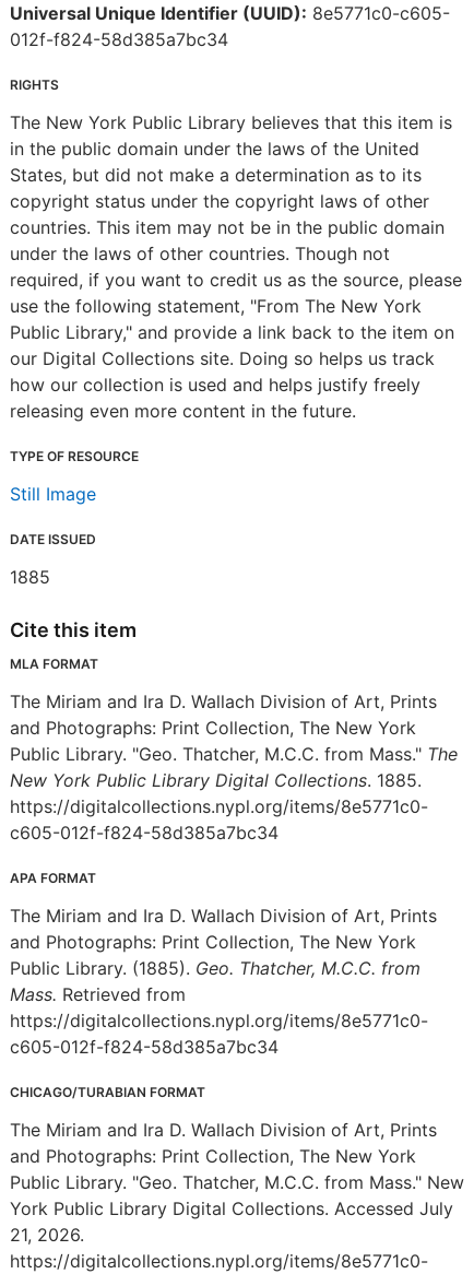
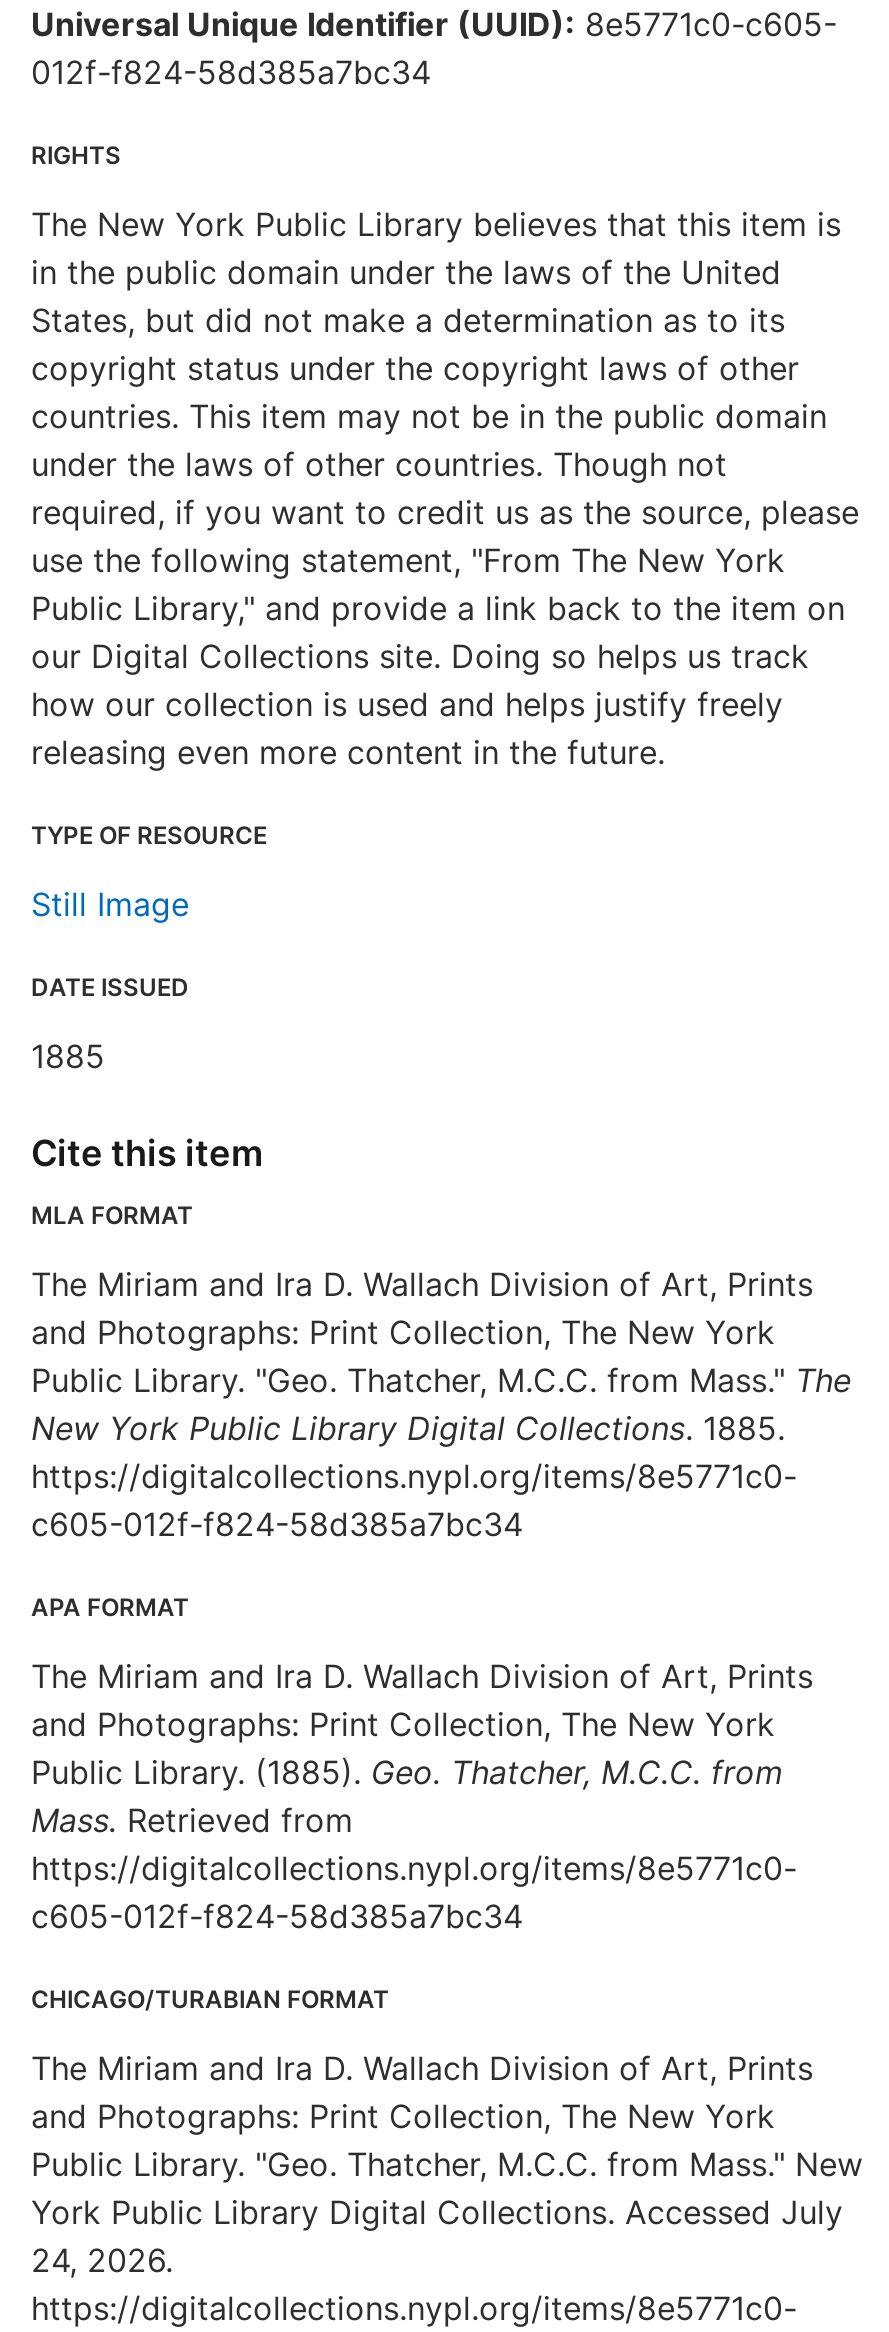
[10,1224,84,1246] 21, 2026. -> [31,2240,173,2280] 24, 2026.

